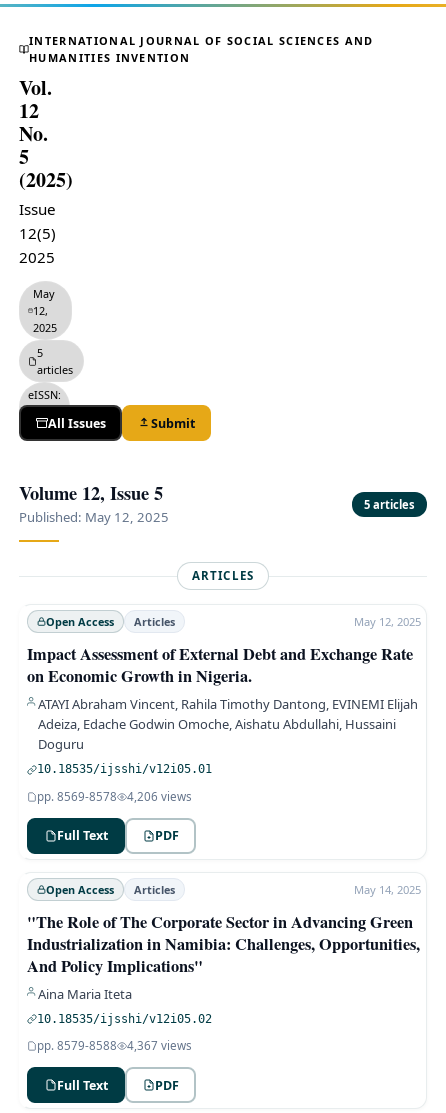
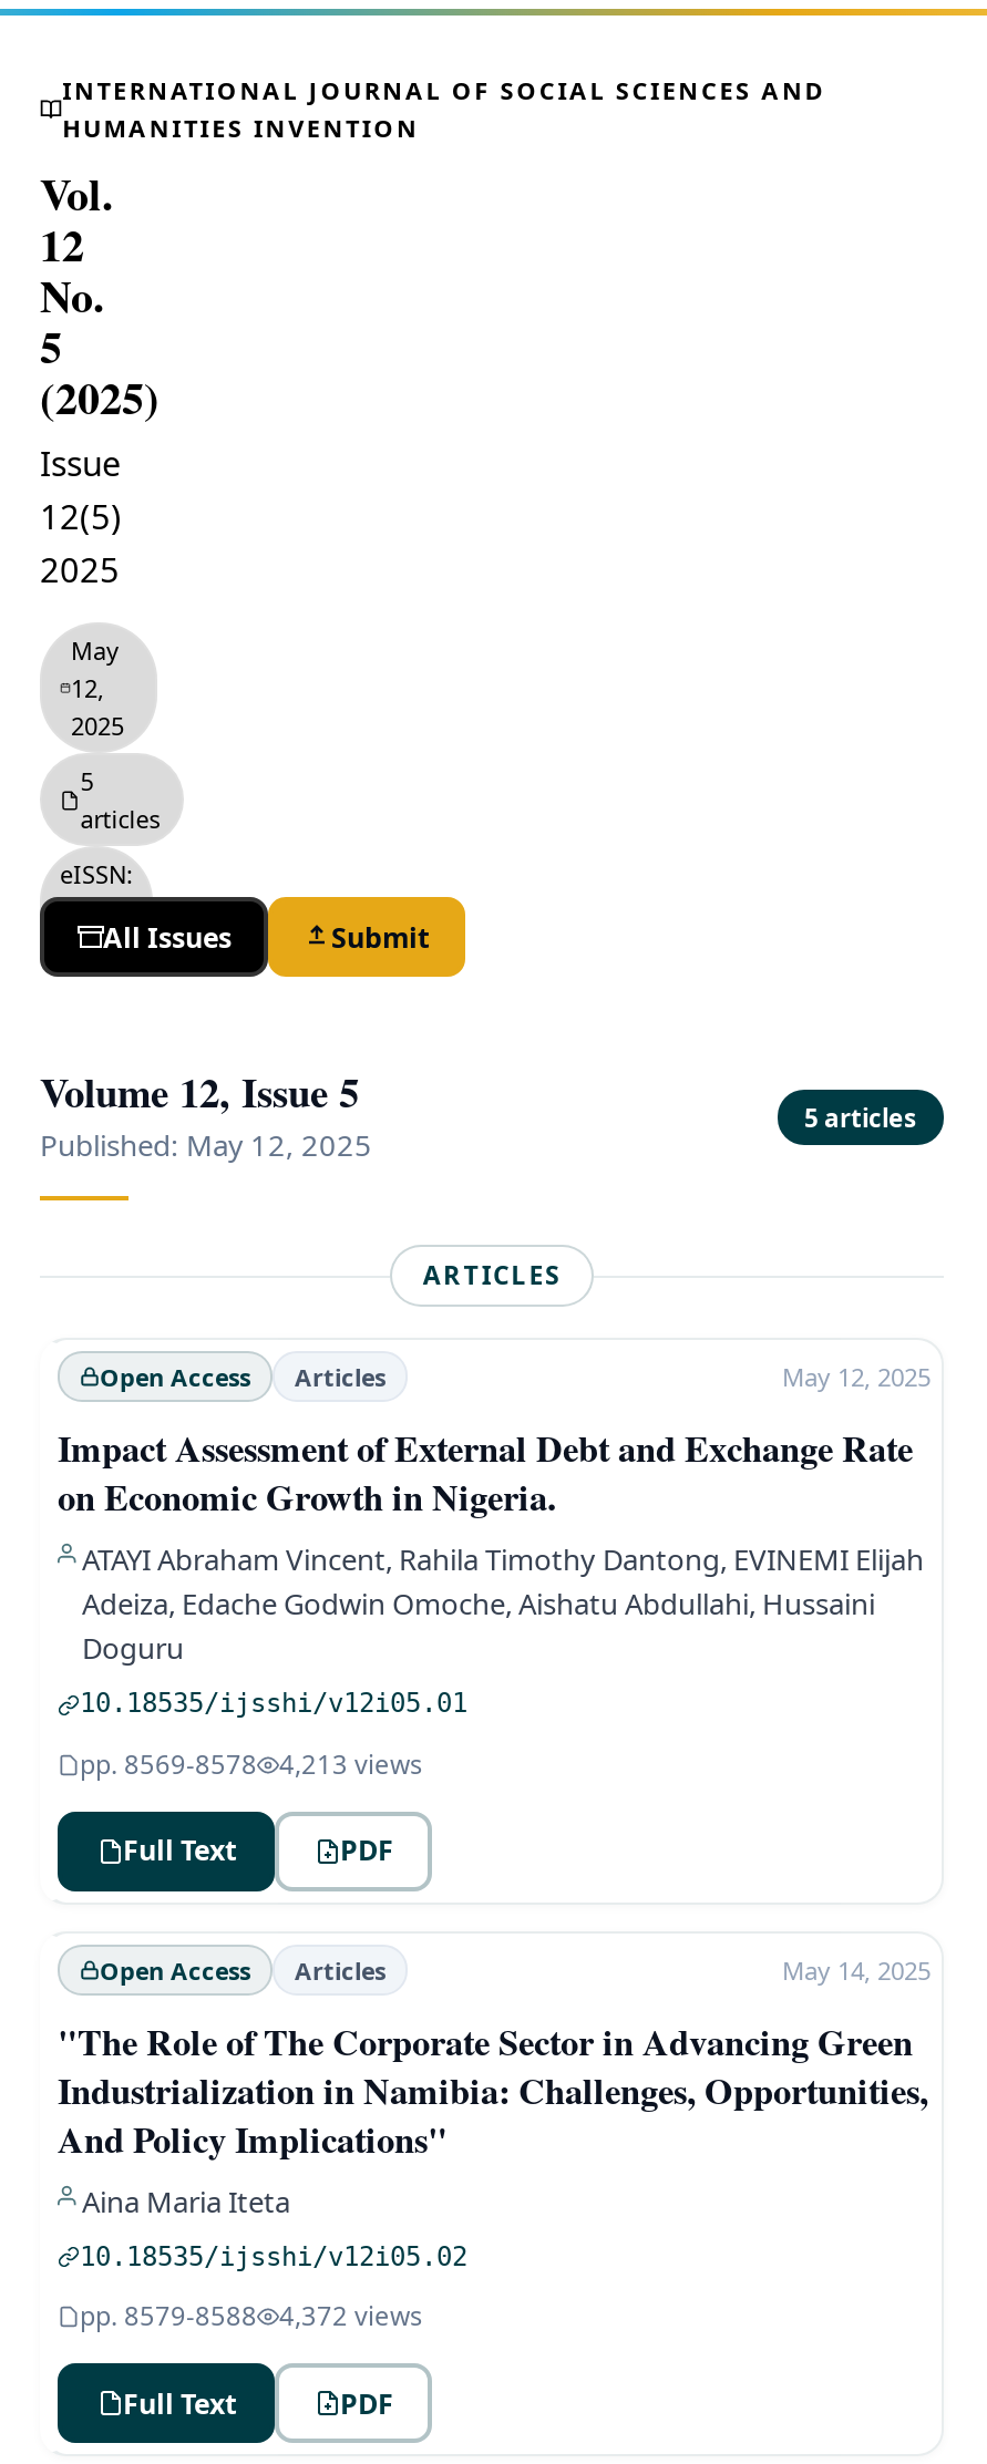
[37,788,192,803] pp. 8569-8578 4,206 views -> [80,1746,423,1780] pp. 8569-8578 4,213 views
[37,1038,192,1053] pp. 8579-8588 4,367 views -> [80,2299,423,2332] pp. 8579-8588 4,372 views

